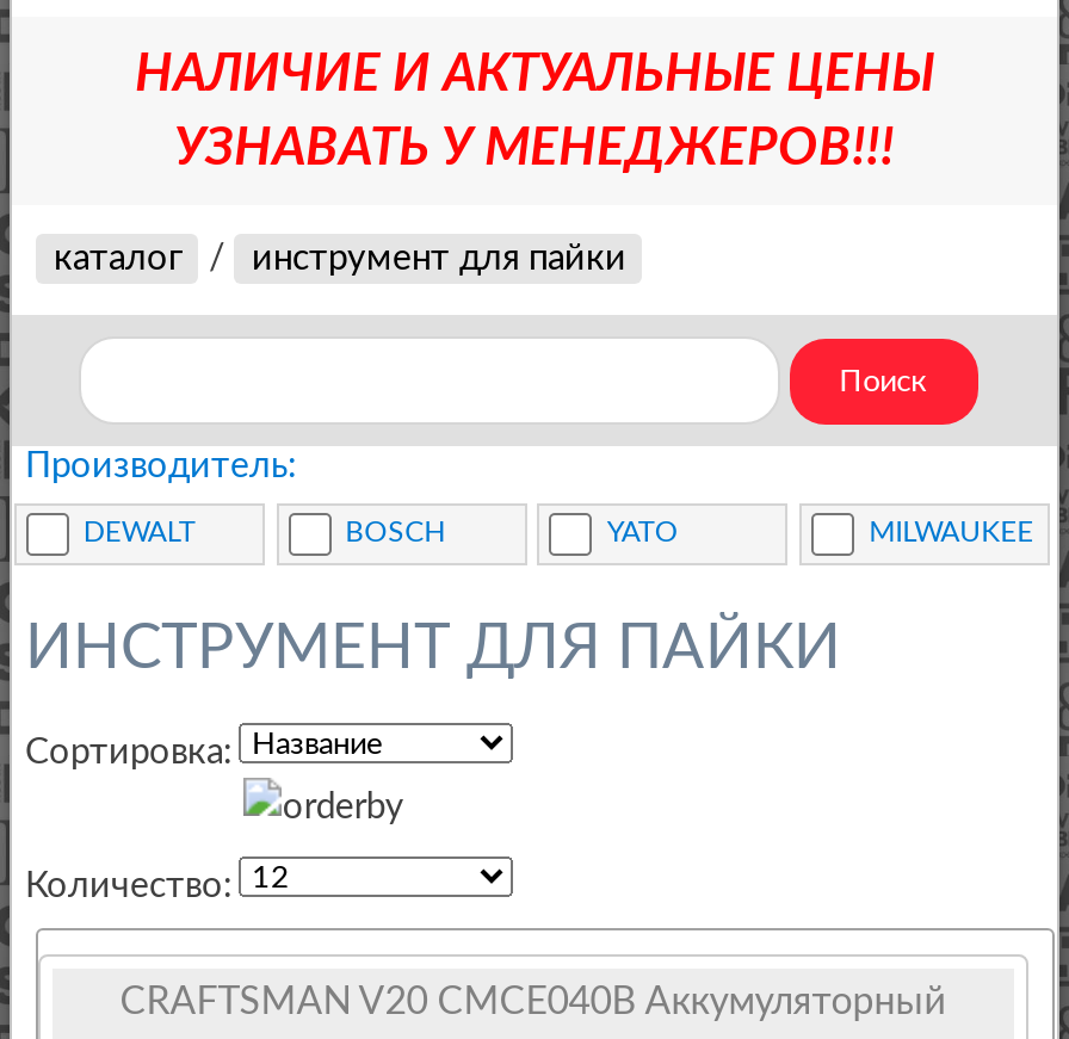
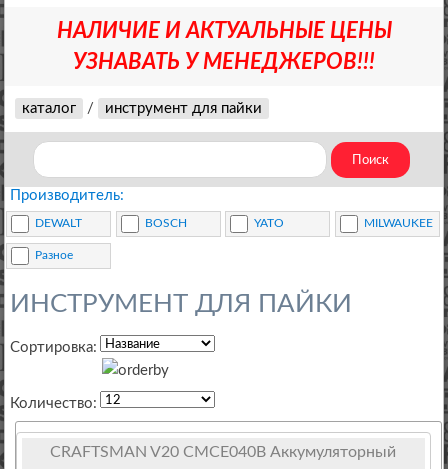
none -> [32,249,73,261] Разное

